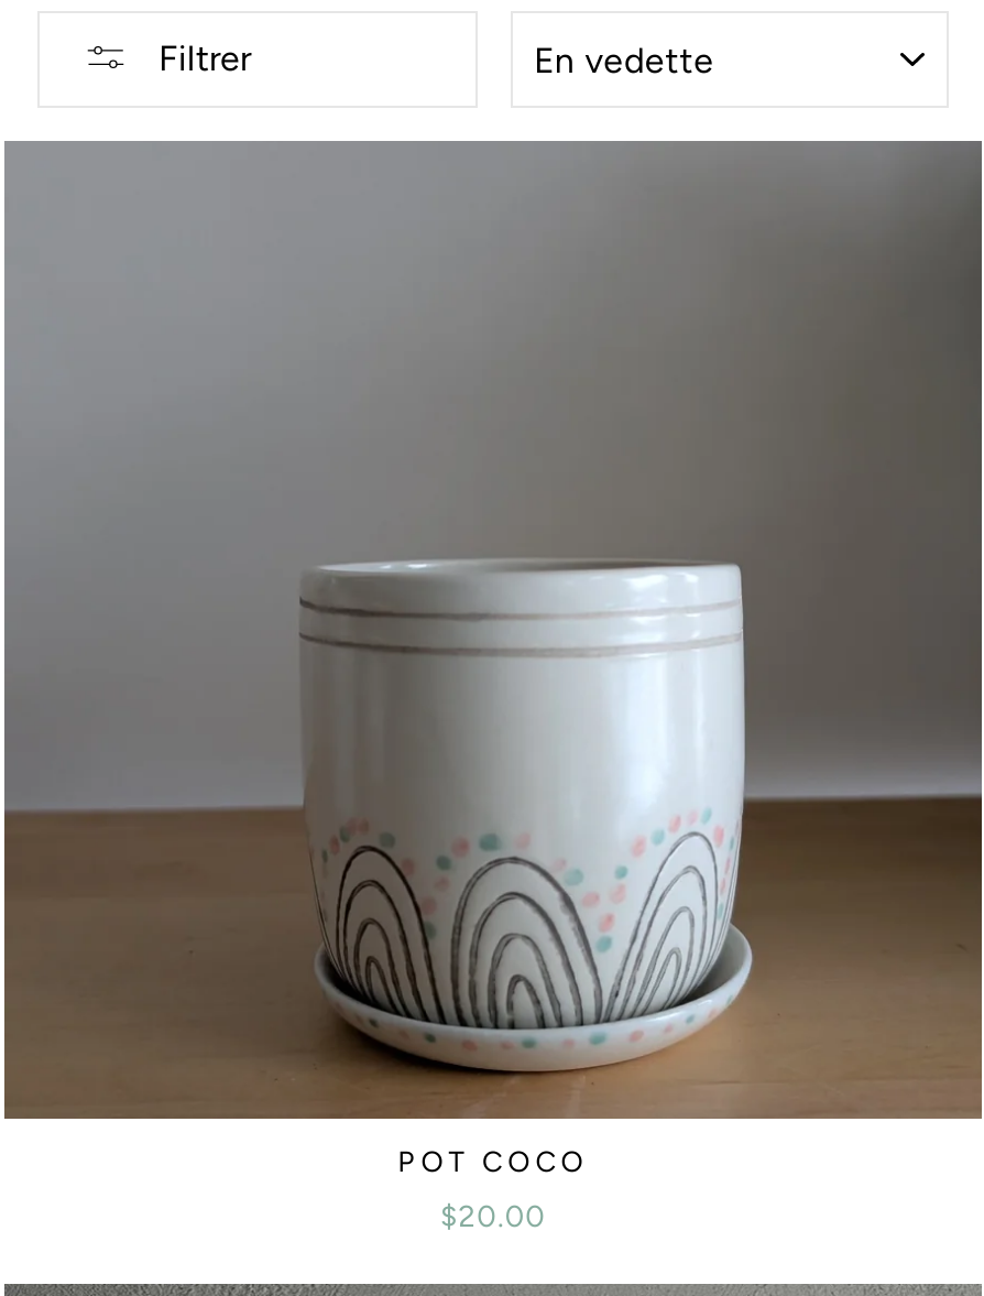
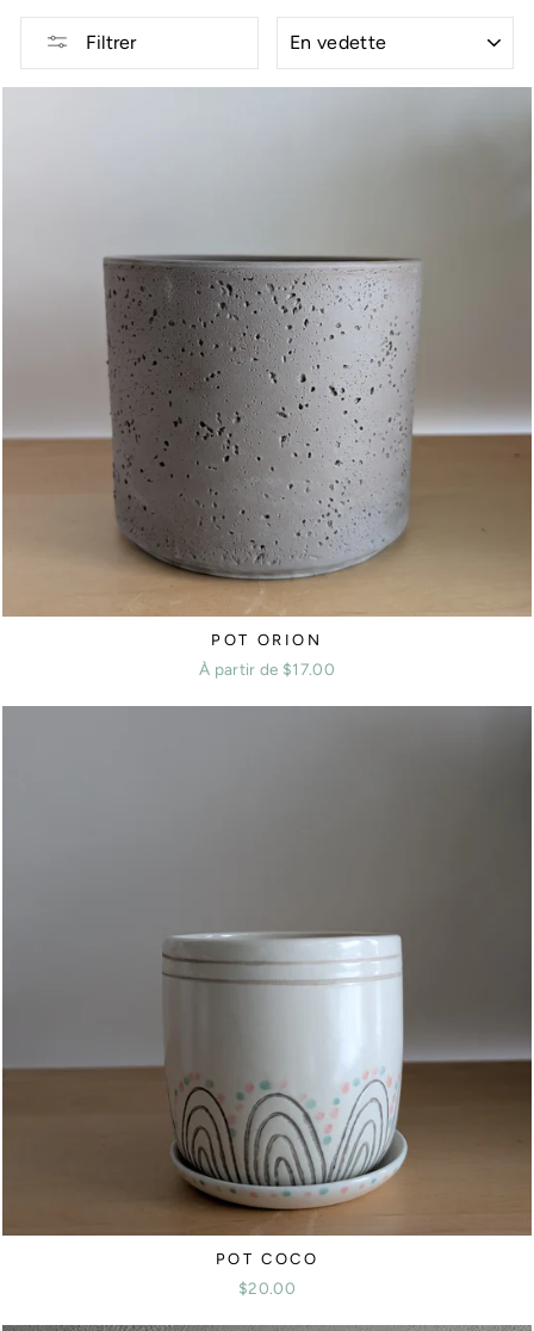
none -> [4,88,530,678] [image] | POT ORION | À partir de $17.00

